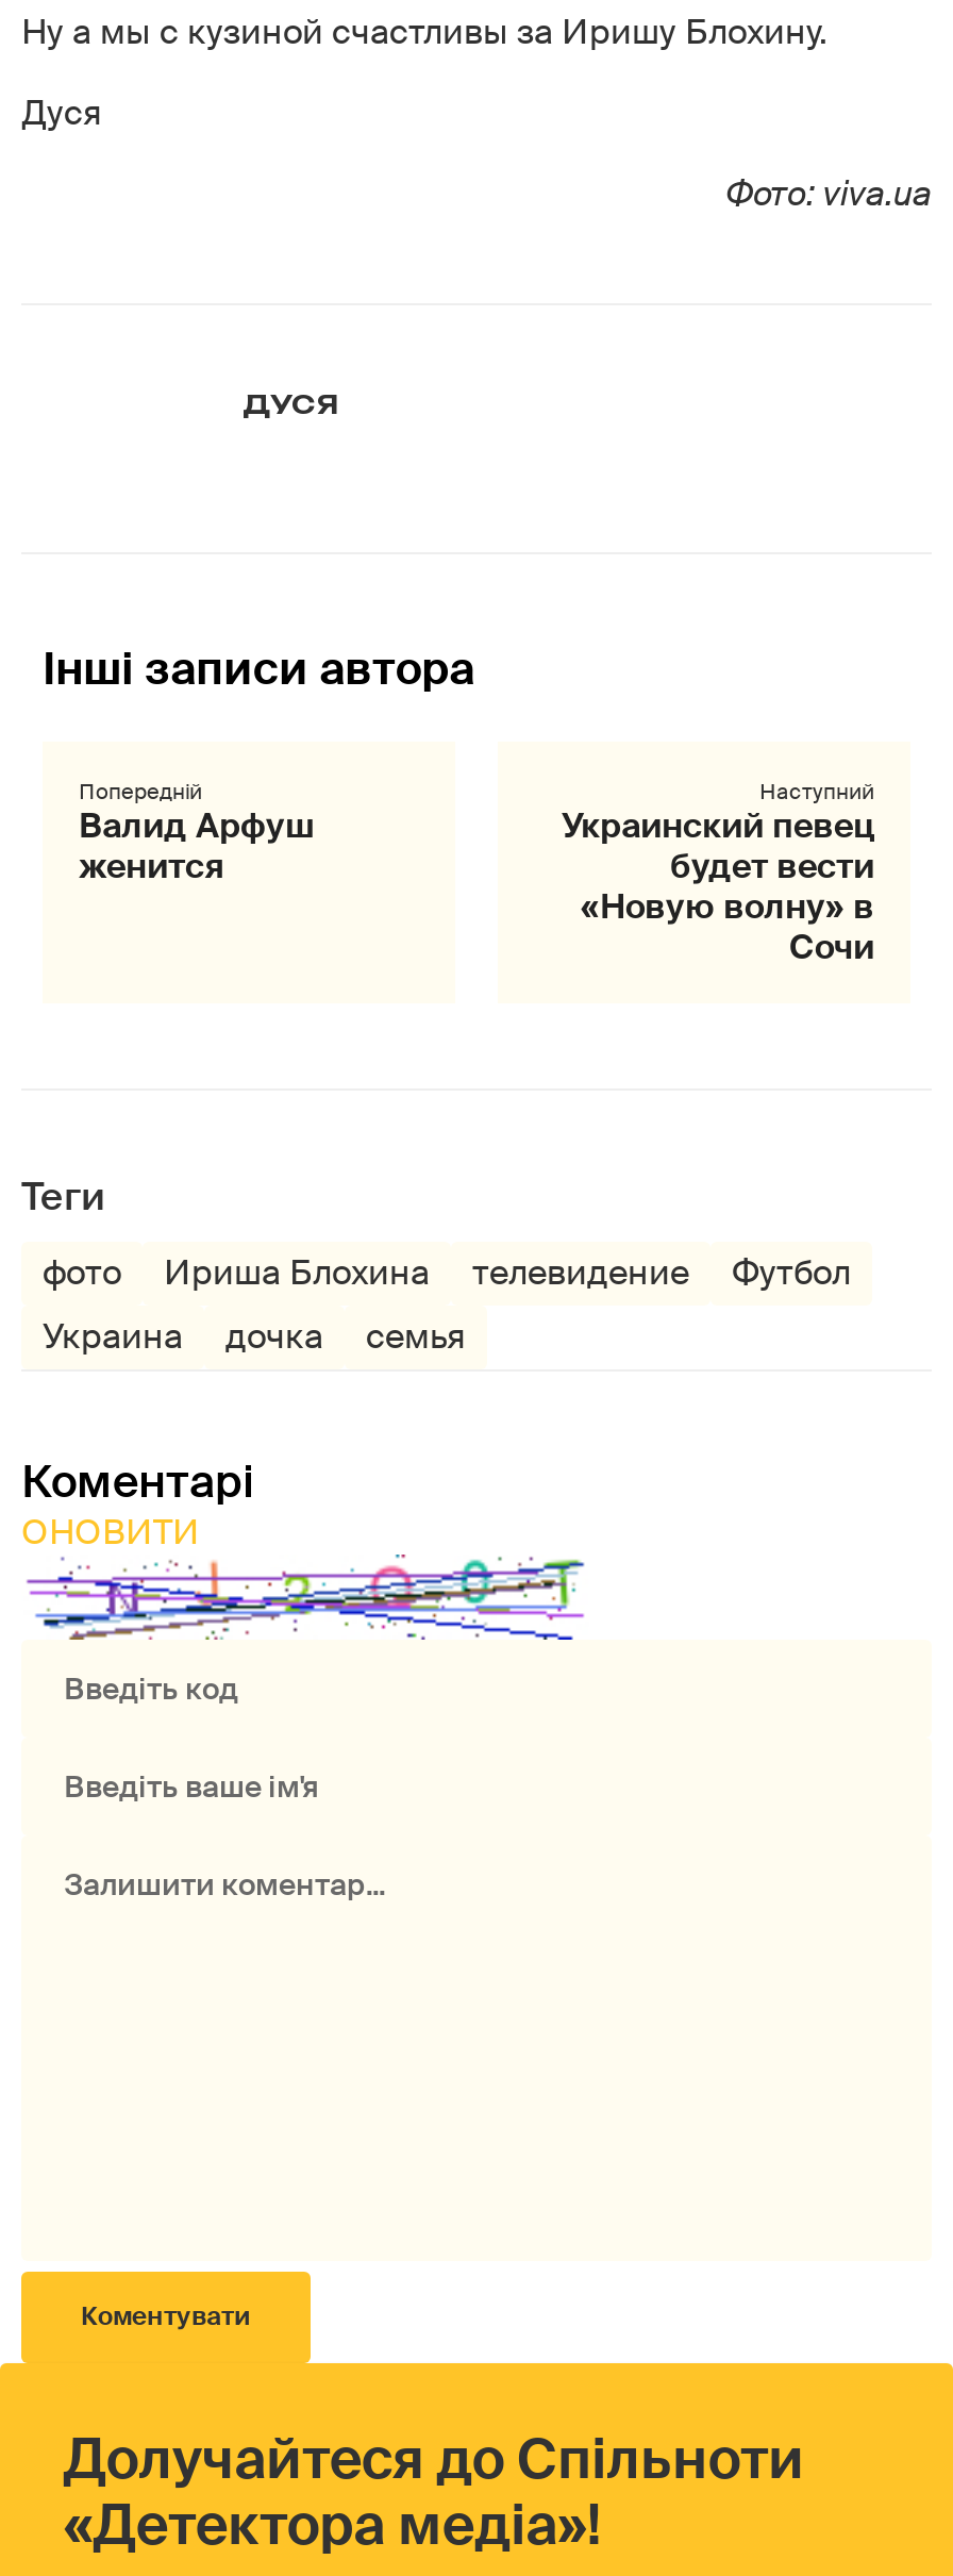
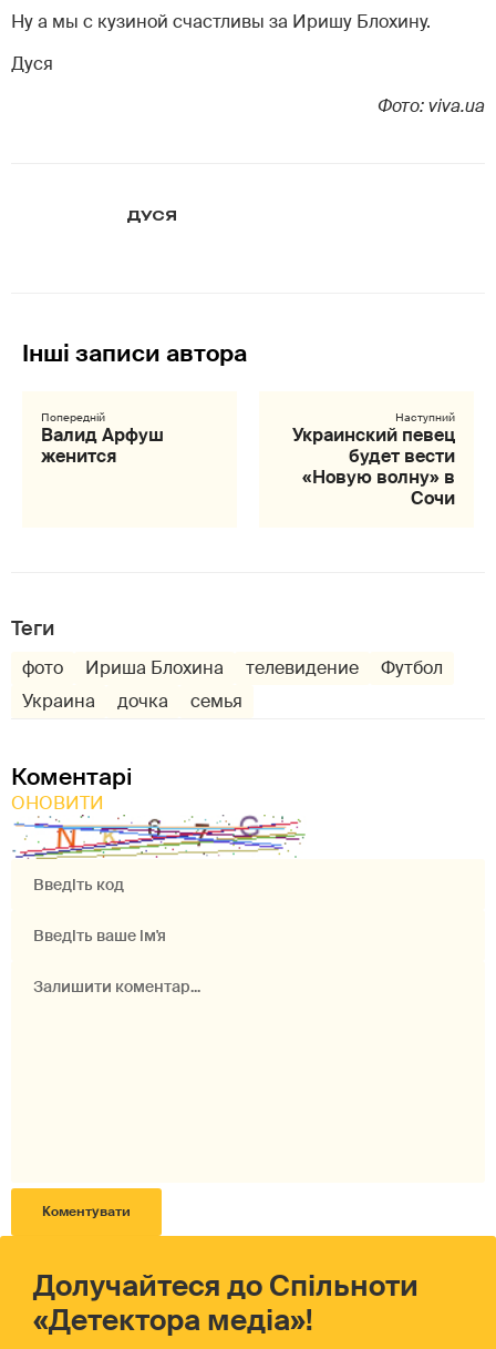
[26,1552,585,1642] [image] -> [12,815,306,859] [image]

